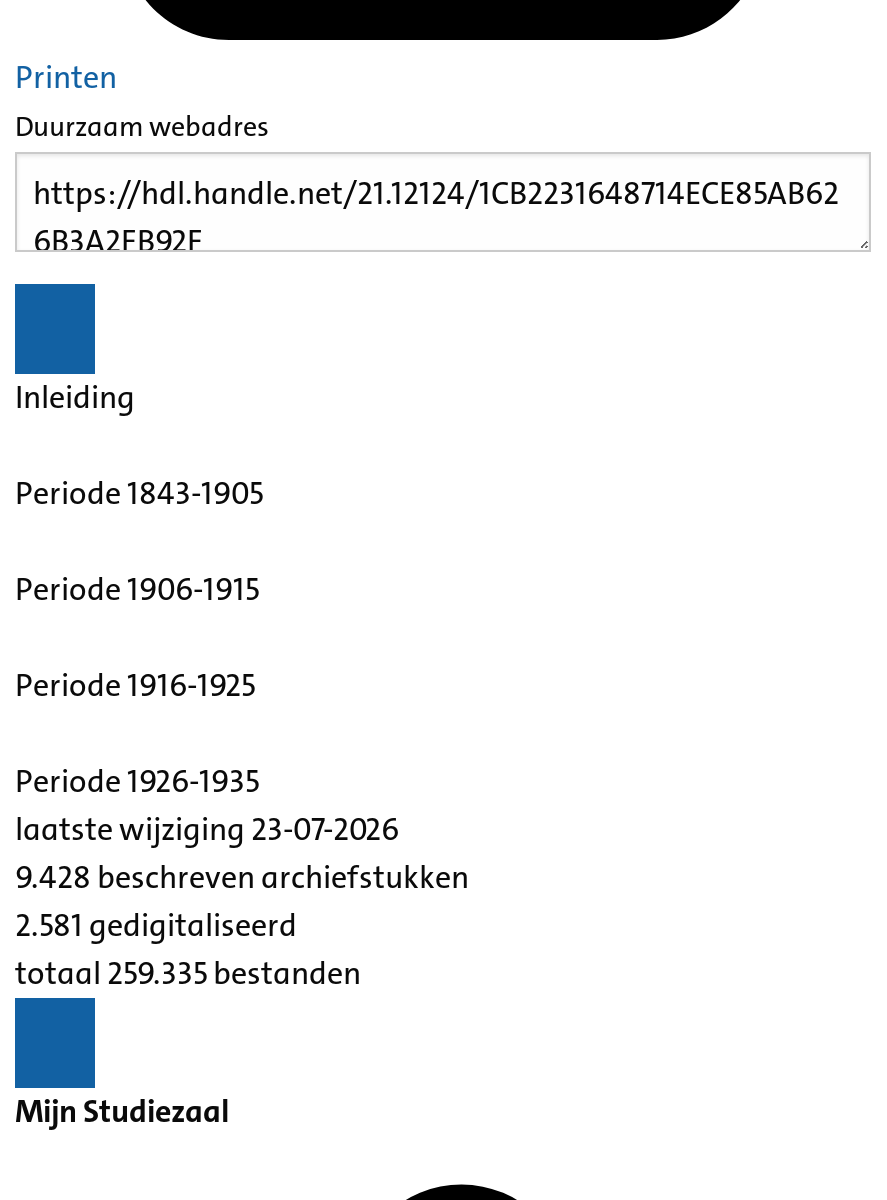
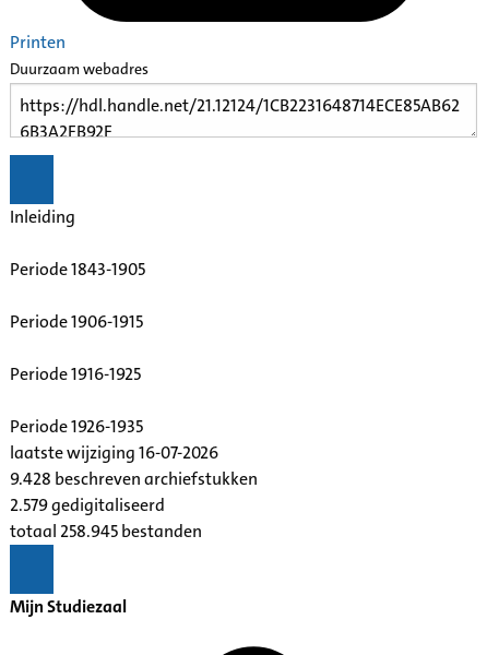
[15,809,399,851] laatste wijziging 23-07-2026 -> [10,441,218,464] laatste wijziging 16-07-2026
[15,905,297,947] 2.581 gedigitaliseerd -> [10,494,165,517] 2.579 gedigitaliseerd
[15,953,361,995] totaal 259.335 bestanden -> [10,520,202,543] totaal 258.945 bestanden

